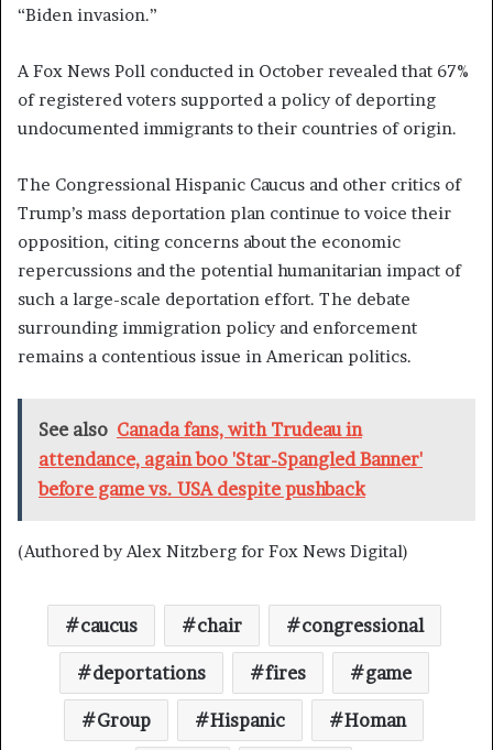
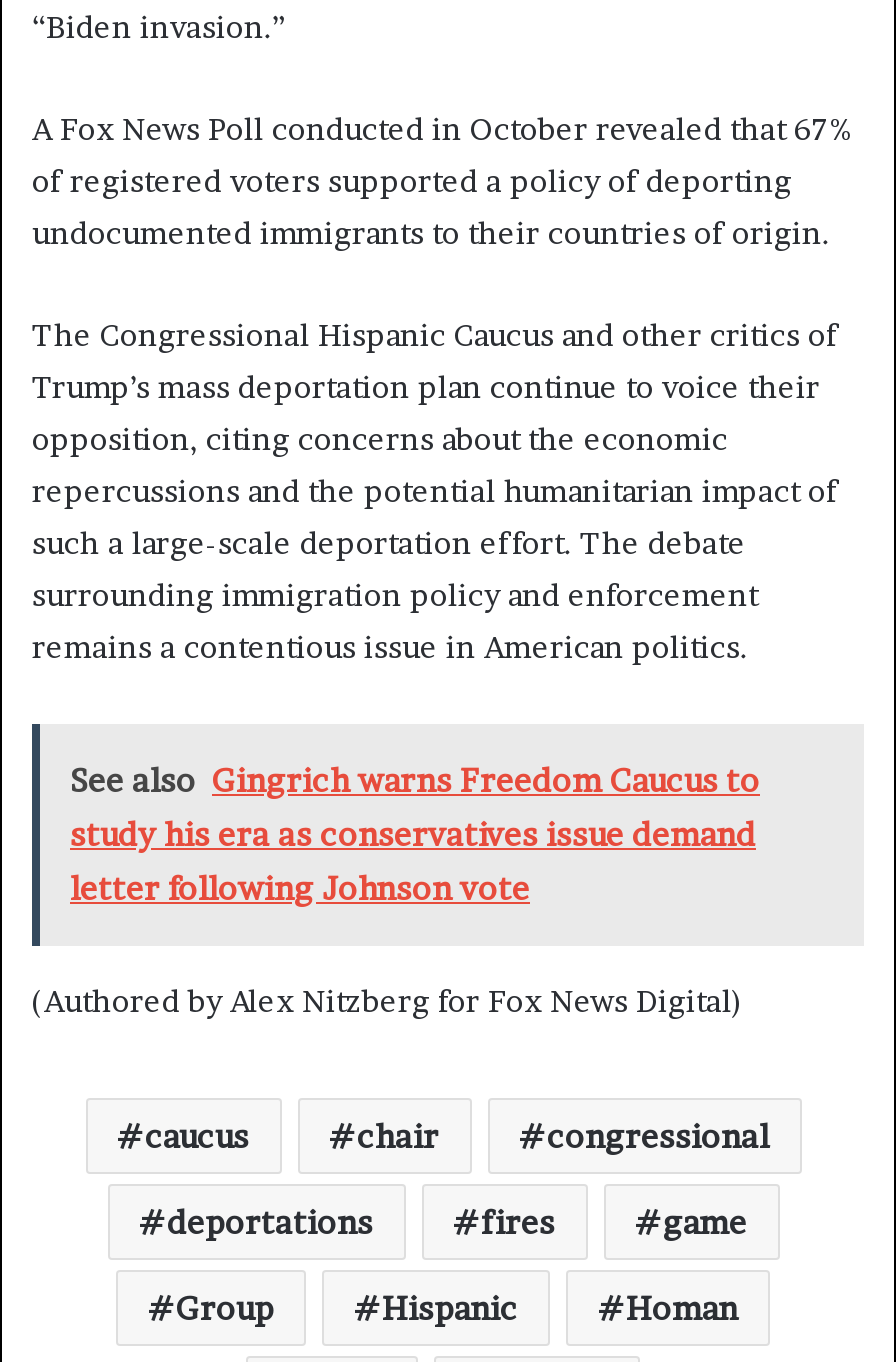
[39,419,423,500] See also Canada fans, with Trudeau in | attendance, again boo 'Star-Spangled Banner' | before game vs. USA despite pushback -> [70,761,760,909] See also Gingrich warns Freedom Caucus to | study his era as conservatives issue demand | letter following Johnson vote

